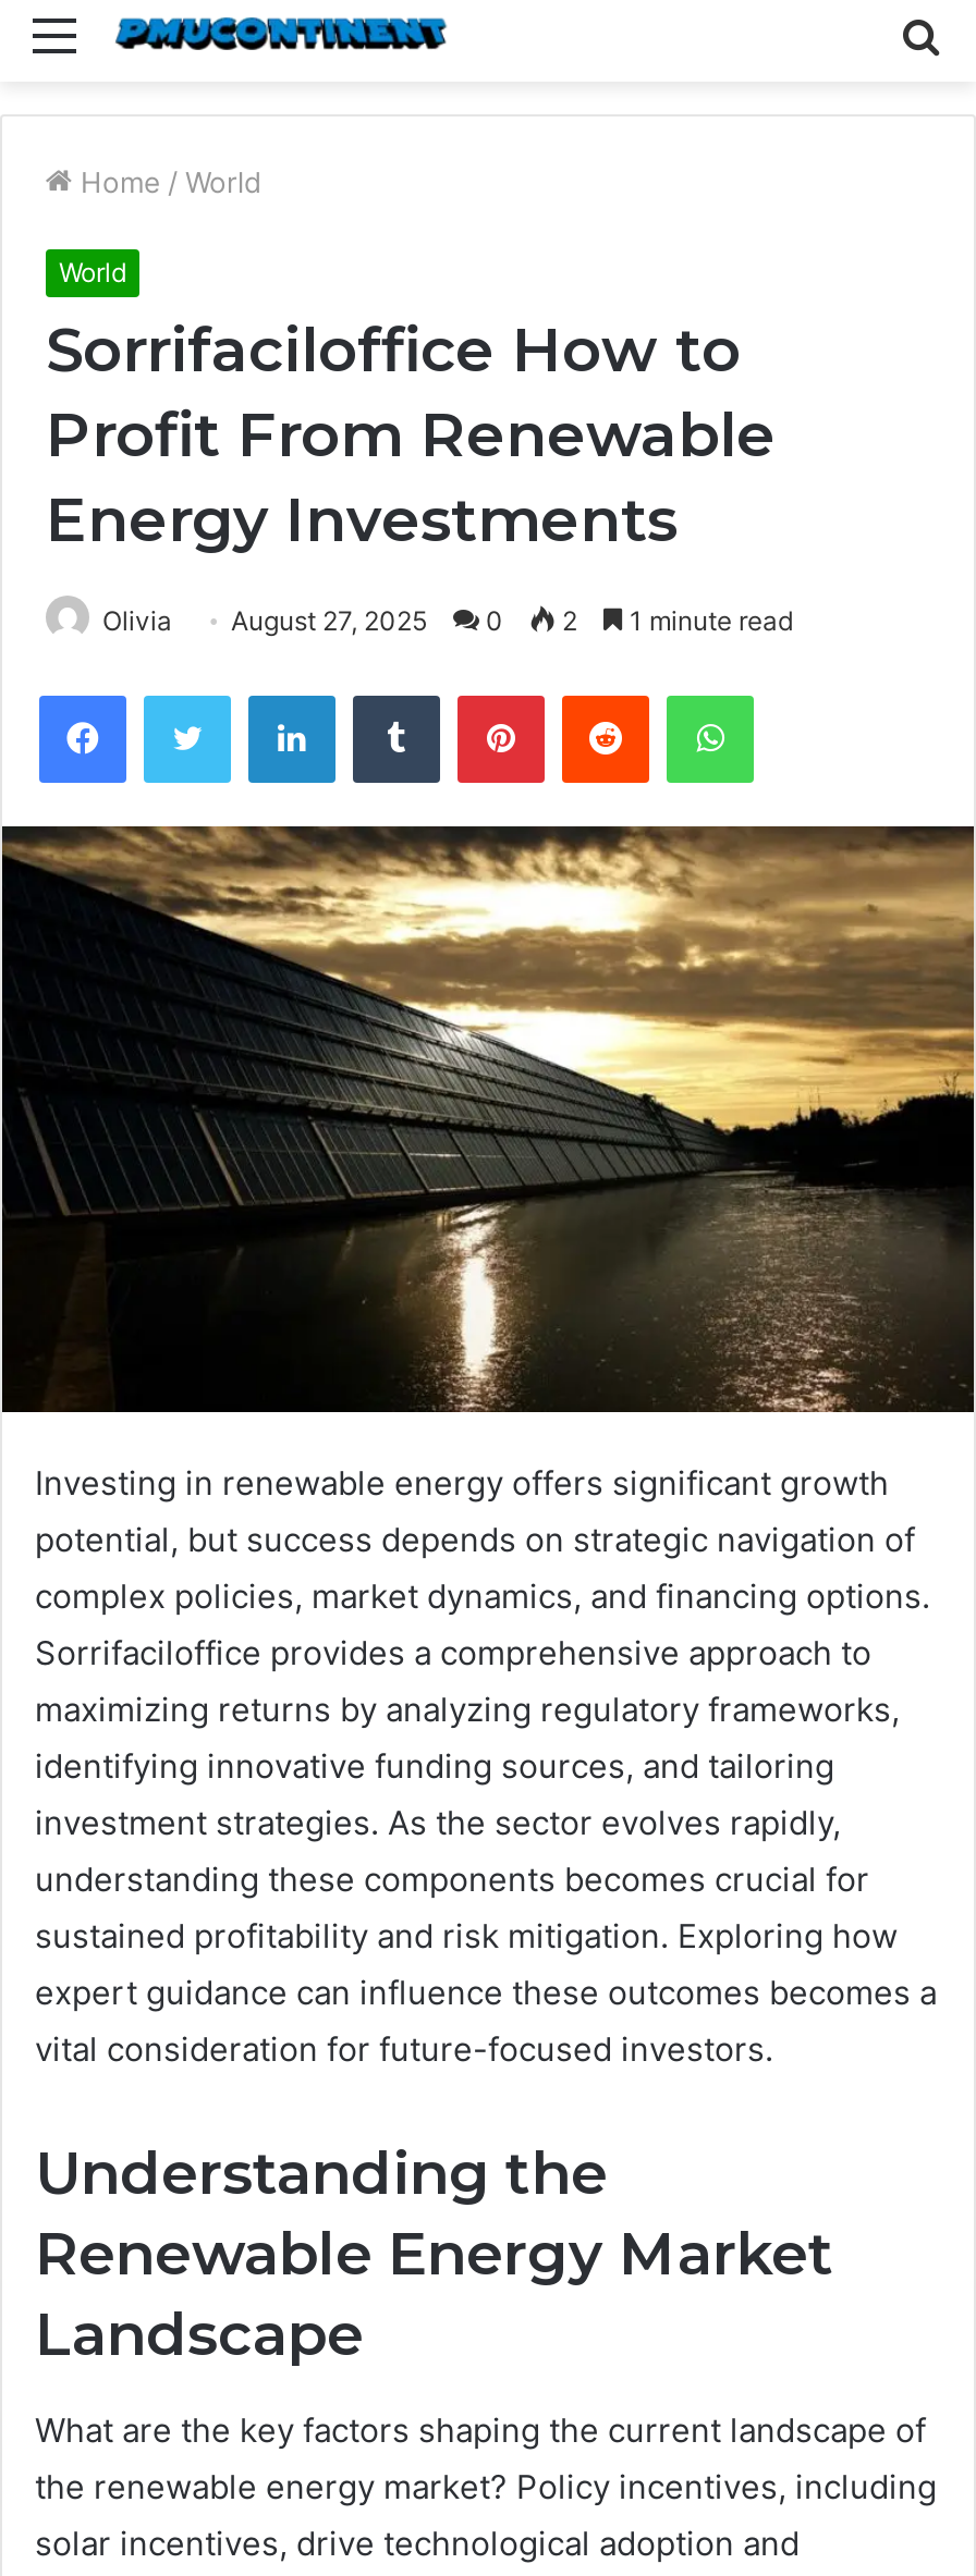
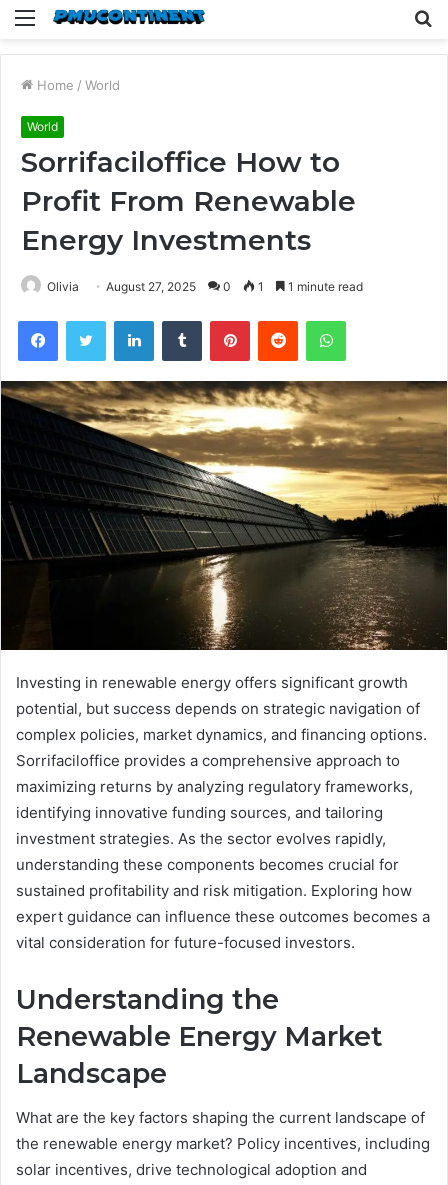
[102,604,793,637] Olivia August 27, 2025 0 2 1 minute read -> [47,279,363,294] Olivia August 27, 2025 0 1 1 minute read

